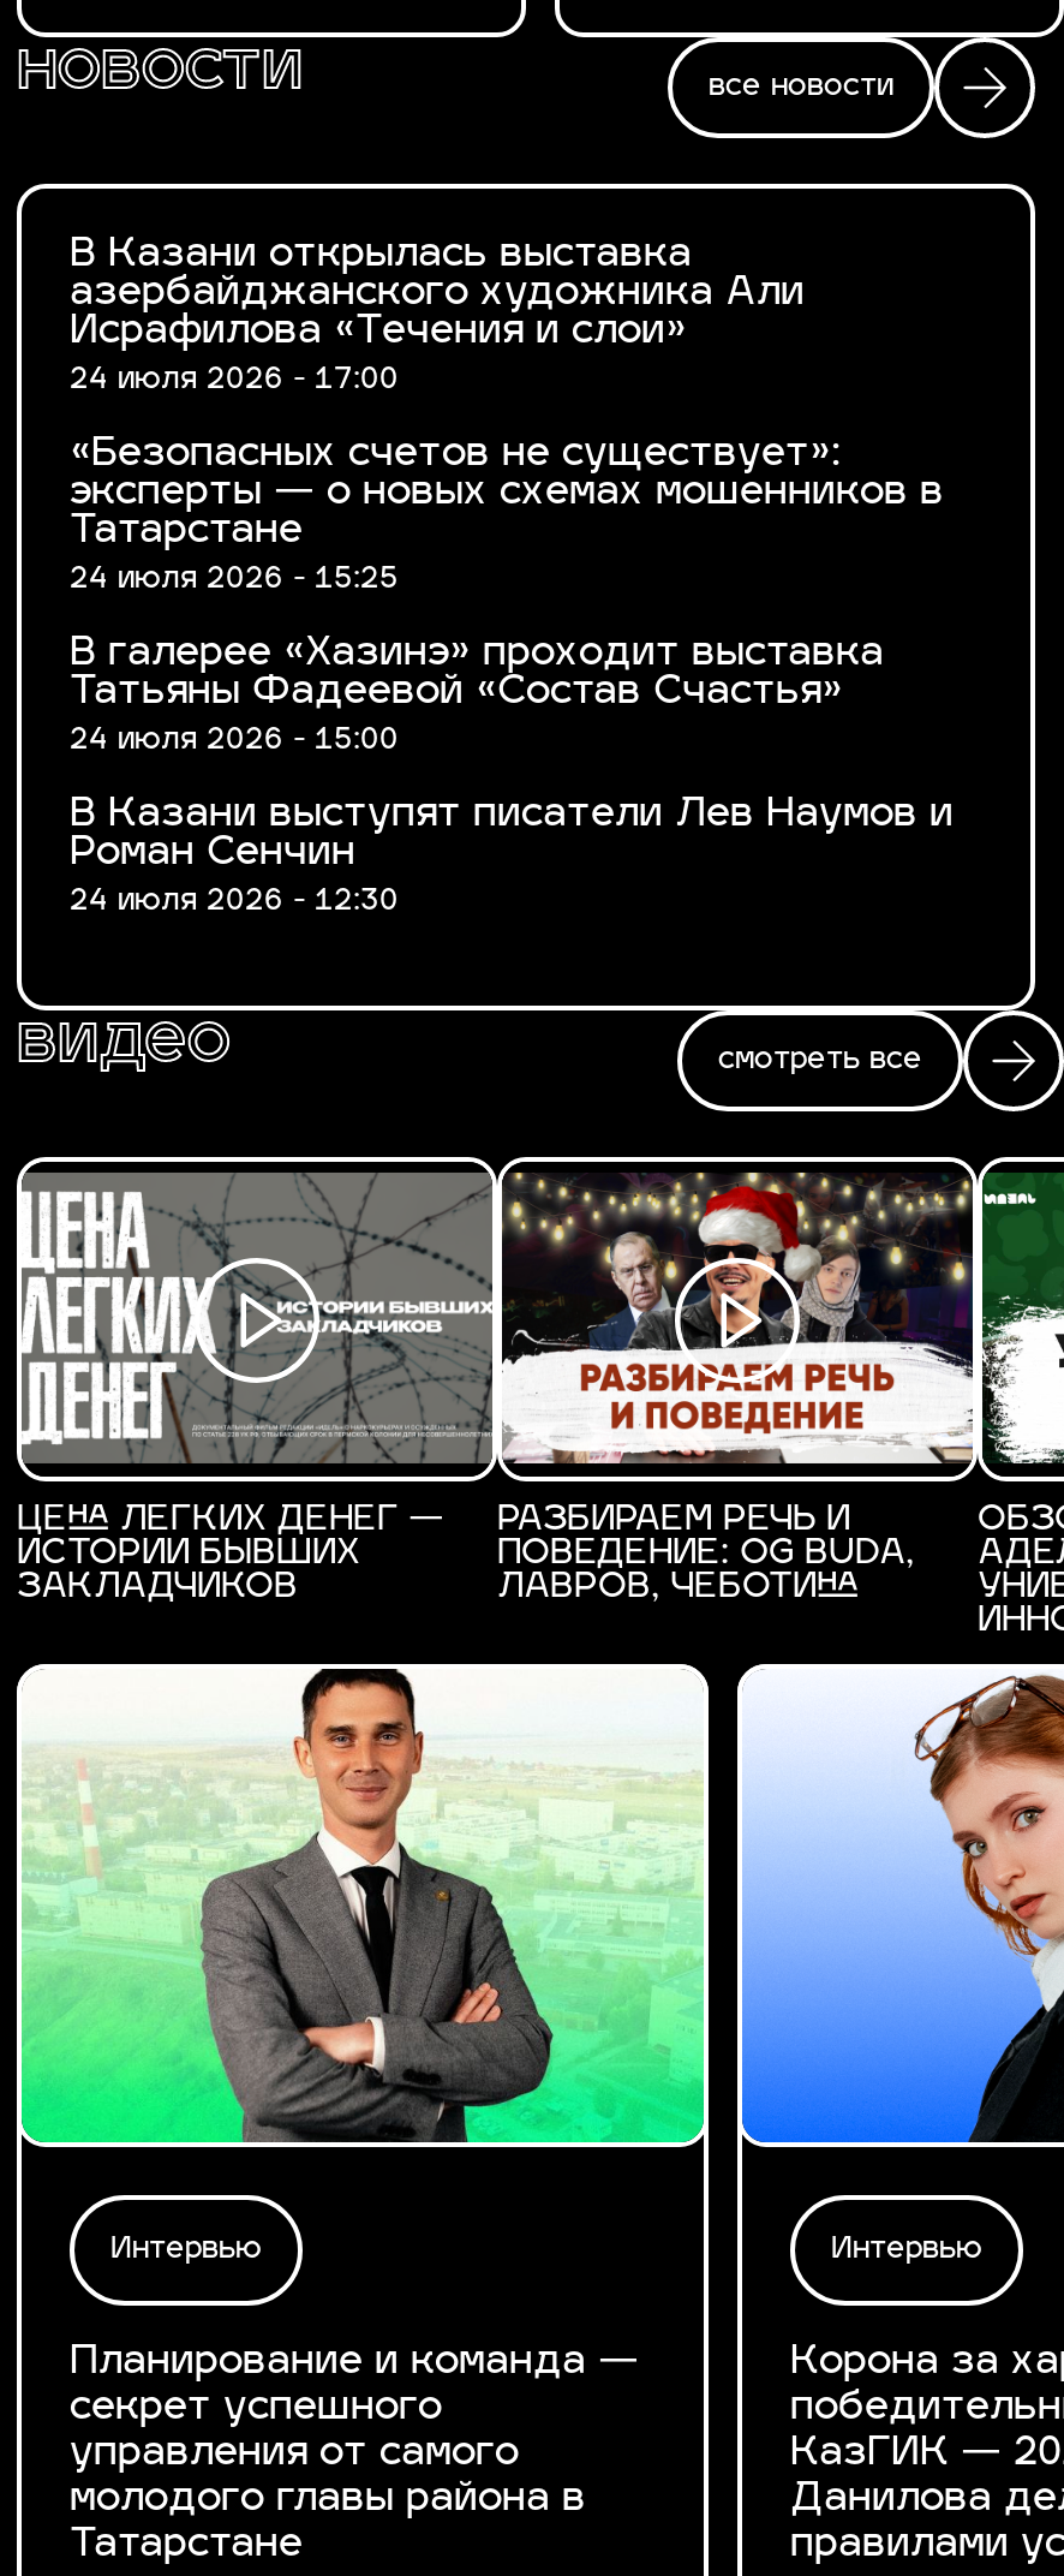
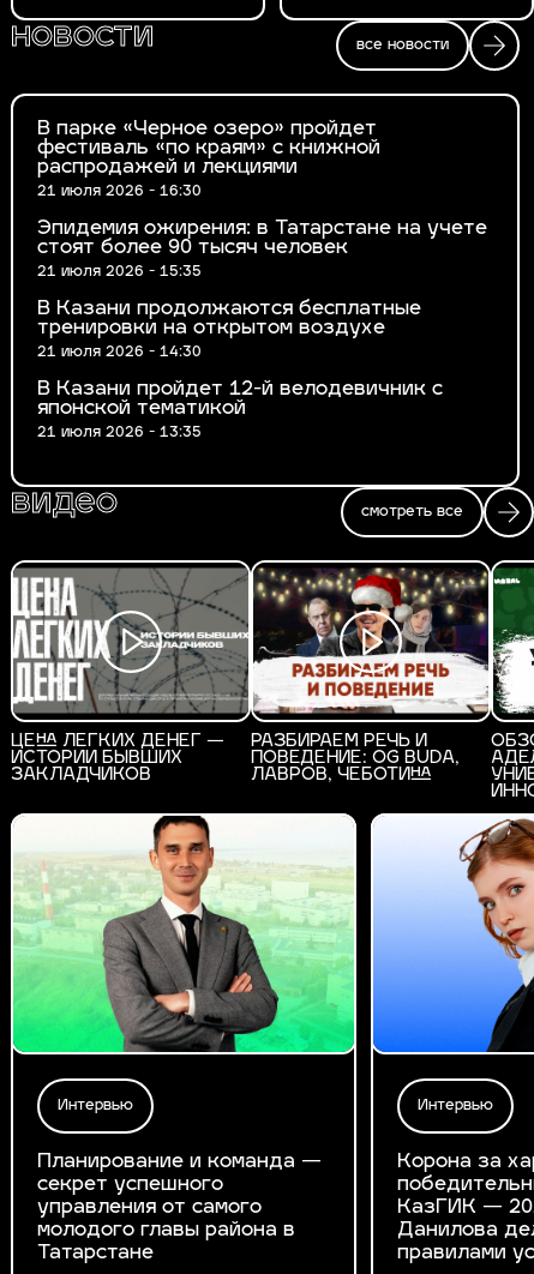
[70,237,805,395] В Казани открылась выставка | азербайджанского художника Али | Исрафилова «Течения и слои» | 24 июля 2026 - 17:00 -> [37,120,380,199] В парке «Черное озеро» пройдет | фестиваль «по краям» с книжной | распродажей и лекциями | 21 июля 2026 - 16:30
[70,436,944,595] «Безопасных счетов не существует»: | эксперты — о новых схемах мошенников в | Татарстане | 24 июля 2026 - 15:25 -> [37,220,487,280] Эпидемия ожирения: в Татарстане на учете | стоят более 90 тысяч человек | 21 июля 2026 - 15:35
[70,636,884,756] В галерее «Хазинэ» проходит выставка | Татьяны Фадеевой «Состав Счастья» | 24 июля 2026 - 15:00 -> [37,300,421,360] В Казани продолжаются бесплатные | тренировки на открытом воздухе | 21 июля 2026 - 14:30
[70,797,954,917] В Казани выступят писатели Лев Наумов и | Роман Сенчин | 24 июля 2026 - 12:30 -> [37,380,443,440] В Казани пройдет 12-й велодевичник с | японской тематикой | 21 июля 2026 - 13:35

